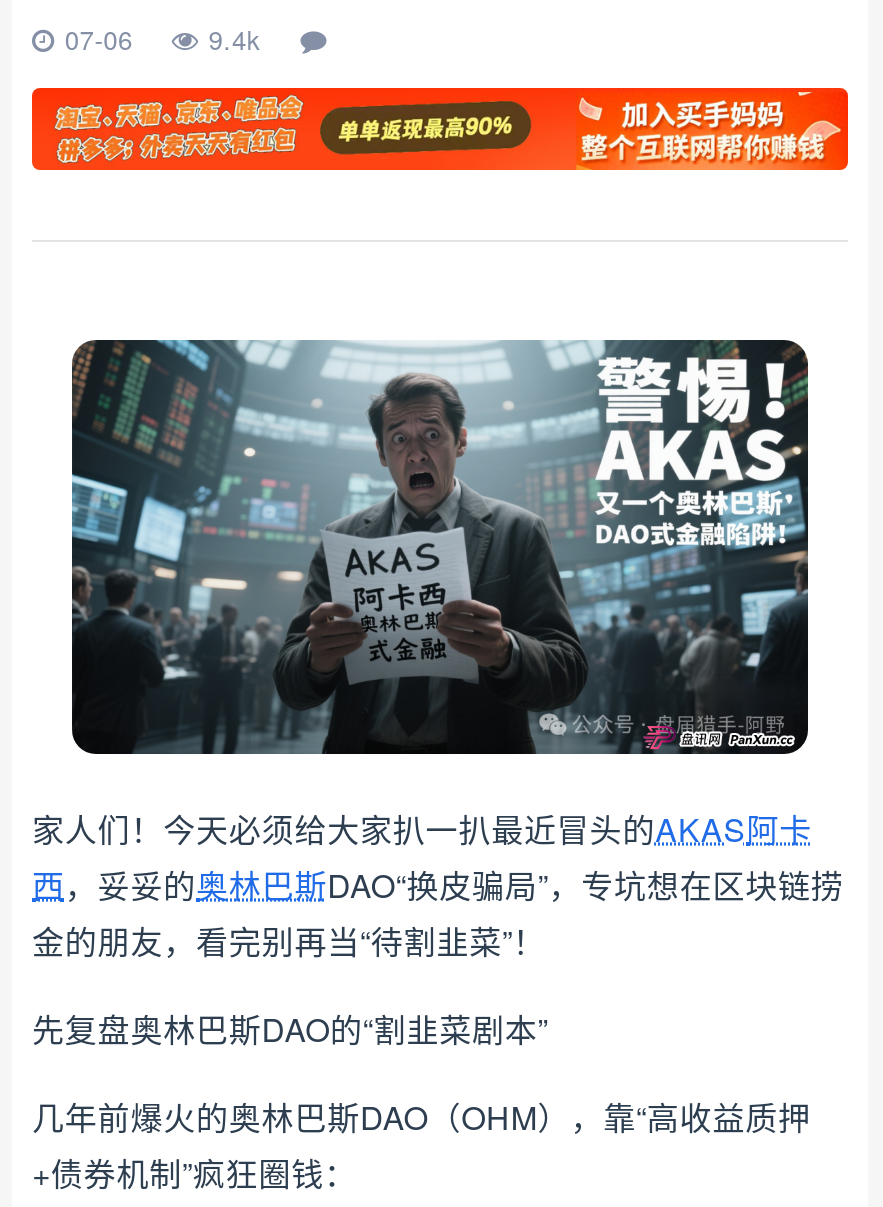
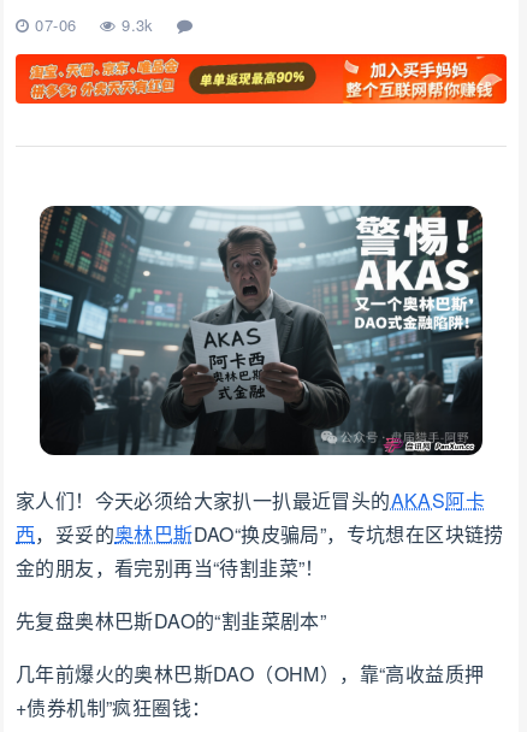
[65,20,262,58] 07-06 9.4k -> [35,13,154,36] 07-06 9.3k

